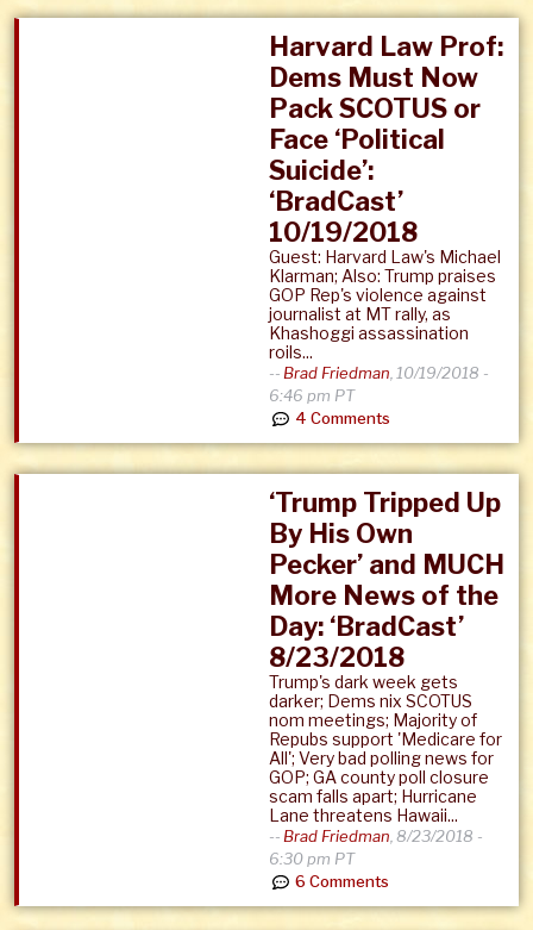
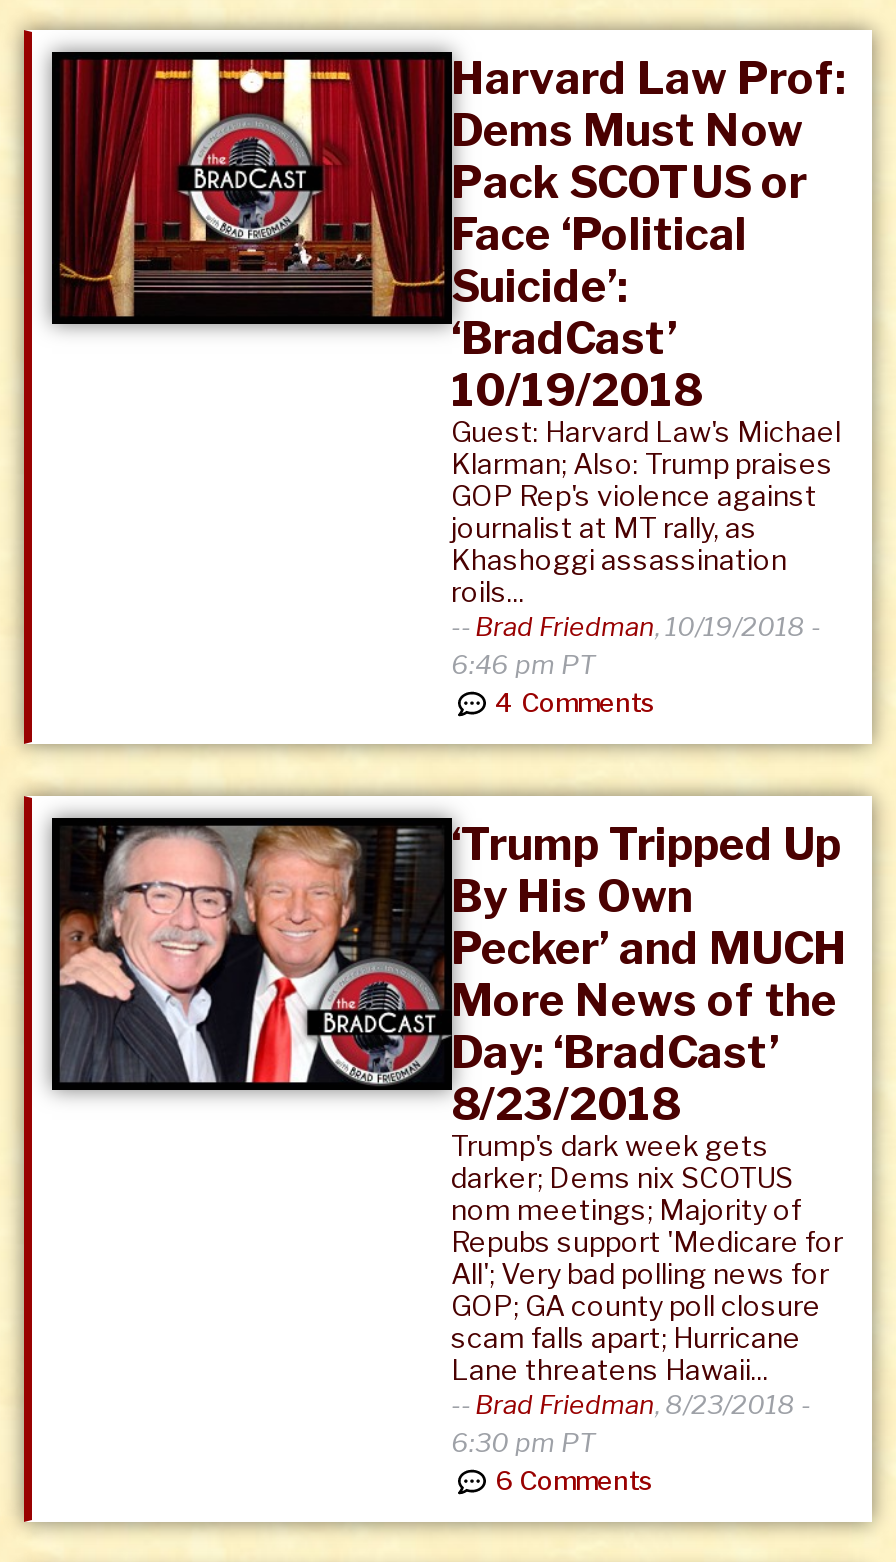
none -> [44,44,446,332] [image]
none -> [44,810,446,1098] [image]

